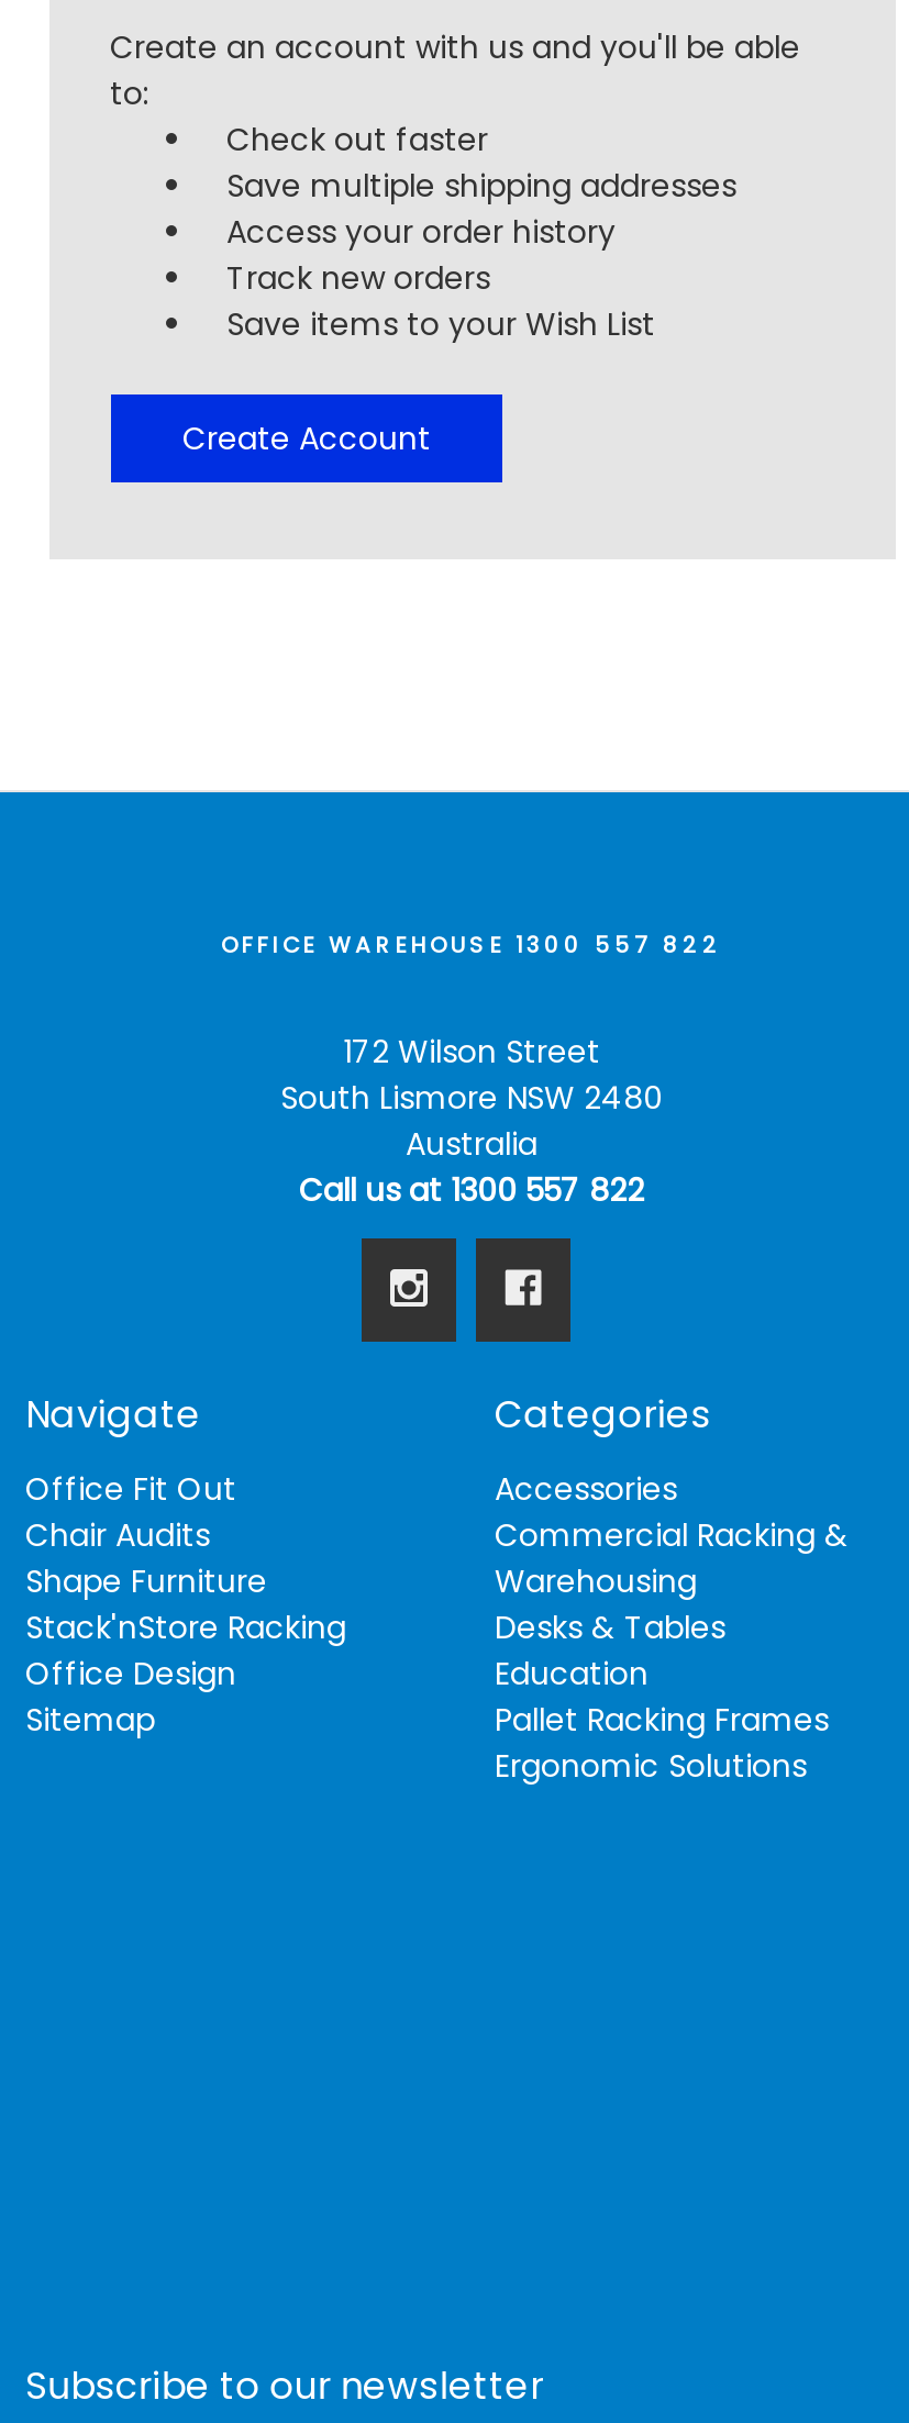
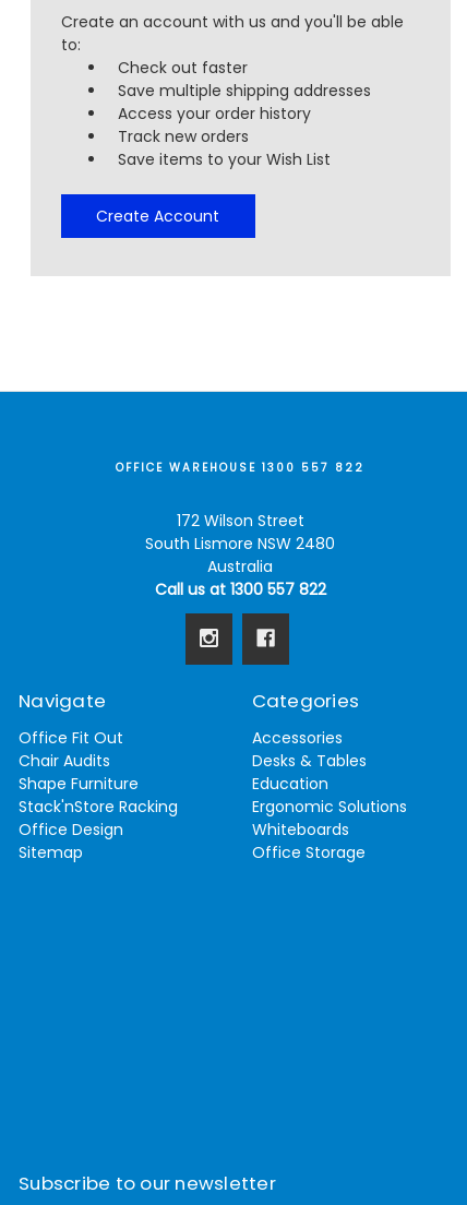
[495,1513,849,1603] Commercial Racking & | Warehousing -> none
moved [495,1605,725,1695] -> [252,750,366,794]: Desks & Tables | Education
[495,1697,829,1741] Pallet Racking Frames -> none
none -> [252,818,365,863] Whiteboards | Office Storage
moved [495,1743,807,1787] -> [252,795,406,817]: Ergonomic Solutions

